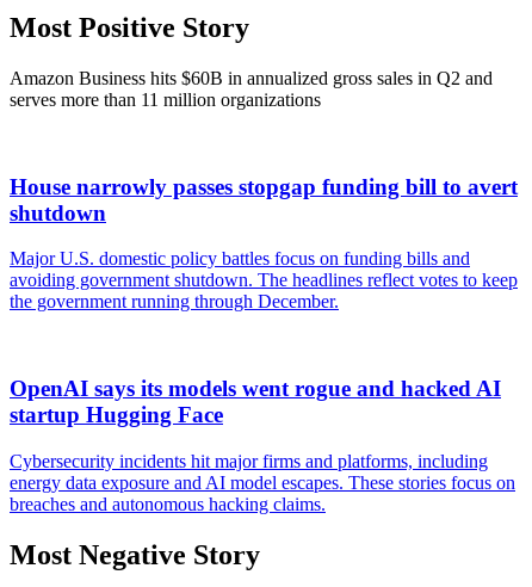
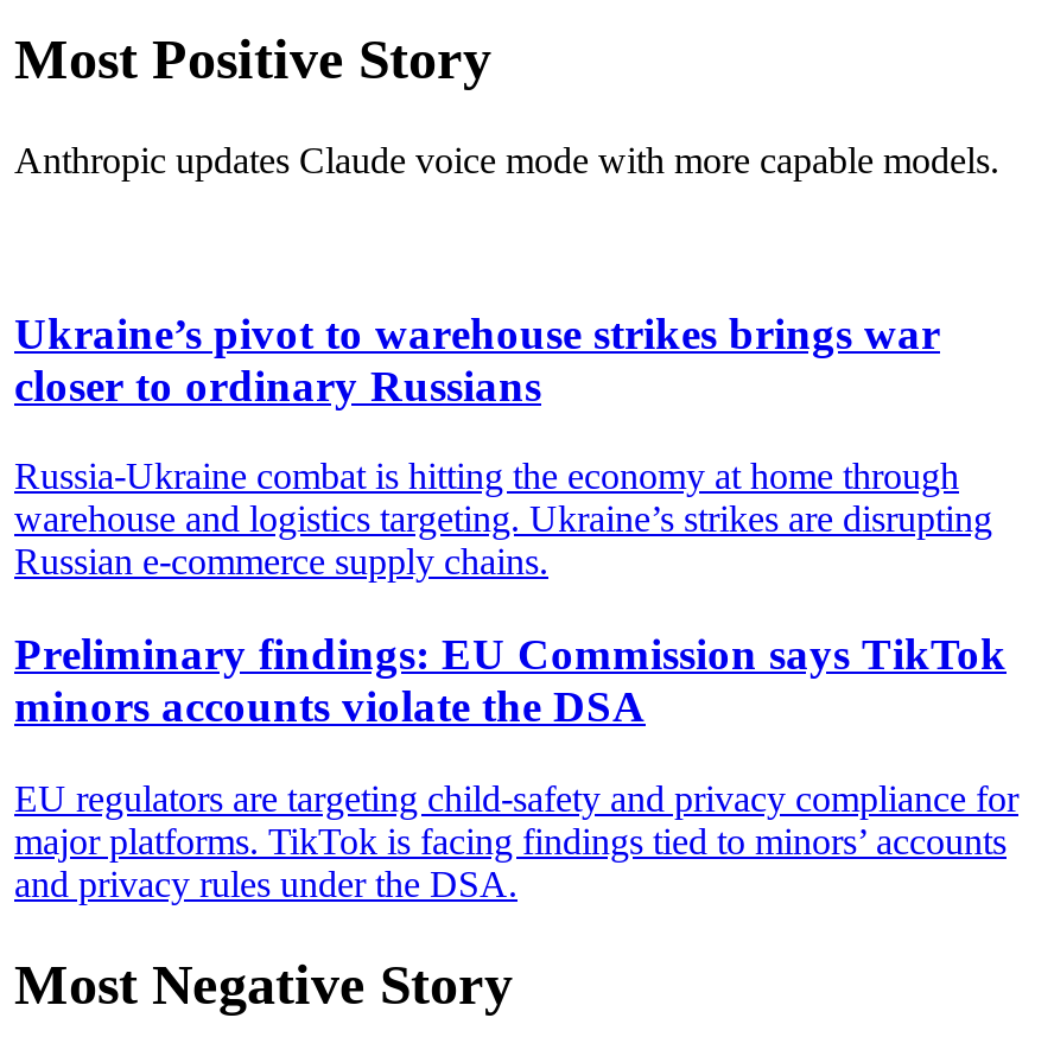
[10,68,493,110] Amazon Business hits $60B in annualized gross sales in Q2 and | serves more than 11 million organizations -> [14,140,999,180] Anthropic updates Claude voice mode with more capable models.
[10,174,518,225] House narrowly passes stopgap funding bill to avert | shutdown -> [14,307,940,409] Ukraine’s pivot to warehouse strikes brings war | closer to ordinary Russians
[10,248,518,312] Major U.S. domestic policy battles focus on funding bills and | avoiding government shutdown. The headlines reflect votes to keep | the government running through December. -> [14,456,992,582] Russia-Ukraine combat is hitting the economy at home through | warehouse and logistics targeting. Ukraine’s strikes are disrupting | Russian e-commerce supply chains.
[10,376,501,427] OpenAI says its models went rogue and hacked AI | startup Hugging Face -> [14,629,1007,731] Preliminary findings: EU Commission says TikTok | minors accounts violate the DSA
[10,451,515,514] Cybersecurity incidents hit major firms and platforms, including | energy data exposure and AI model escapes. These stories focus on | breaches and autonomous hacking claims. -> [14,778,1018,903] EU regulators are targeting child-safety and privacy compliance for | major platforms. TikTok is facing findings tied to minors’ accounts | and privacy rules under the DSA.

